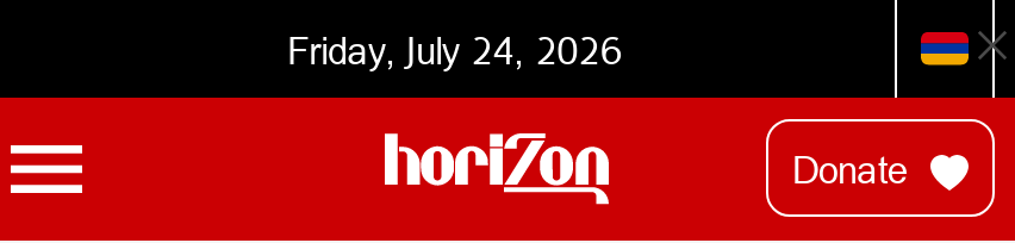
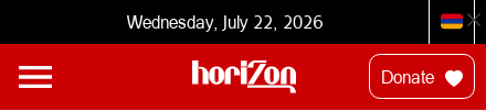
[287,25,621,70] Friday, July 24, 2026 -> [127,10,322,31] Wednesday, July 22, 2026

